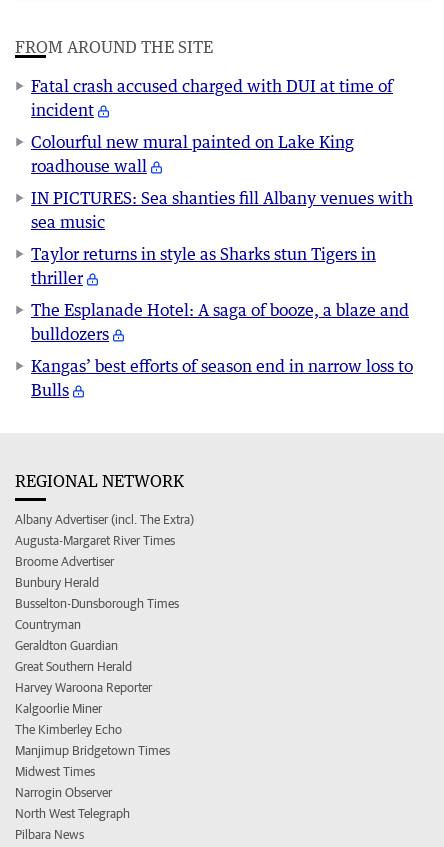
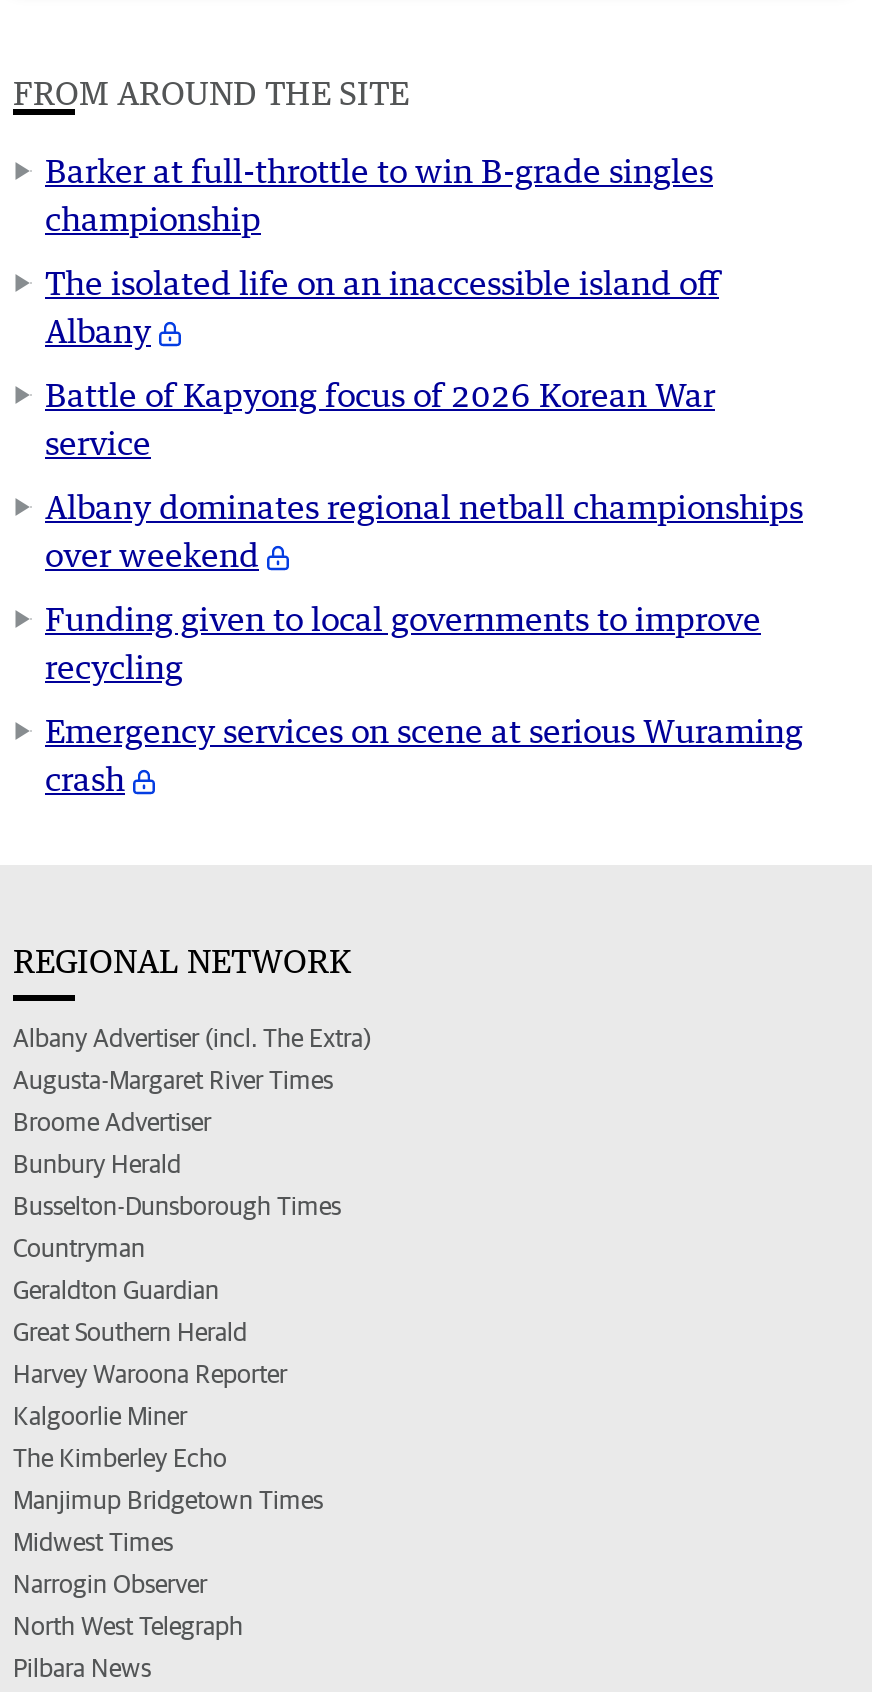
[31,76,393,120] Fatal crash accused charged with DUI at time of | incident -> [45,151,713,239] Barker at full-throttle to win B-grade singles | championship
[31,132,354,176] Colourful new mural painted on Lake King | roadhouse wall -> [45,263,719,351] The isolated life on an inaccessible island off | Albany
[31,188,413,232] IN PICTURES: Sea shanties fill Albany venues with | sea music -> [45,375,715,463] Battle of Kapyong focus of 2026 Korean War | service
[31,244,376,288] Taylor returns in style as Sharks stun Tigers in | thriller -> [45,487,803,575] Albany dominates regional netball championships | over weekend
[31,300,409,344] The Esplanade Hotel: A saga of booze, a blaze and | bulldozers -> [45,599,761,687] Funding given to local governments to improve | recycling
[31,356,413,400] Kangas’ best efforts of season end in narrow loss to | Bulls -> [45,711,803,799] Emergency services on scene at serious Wuraming | crash

